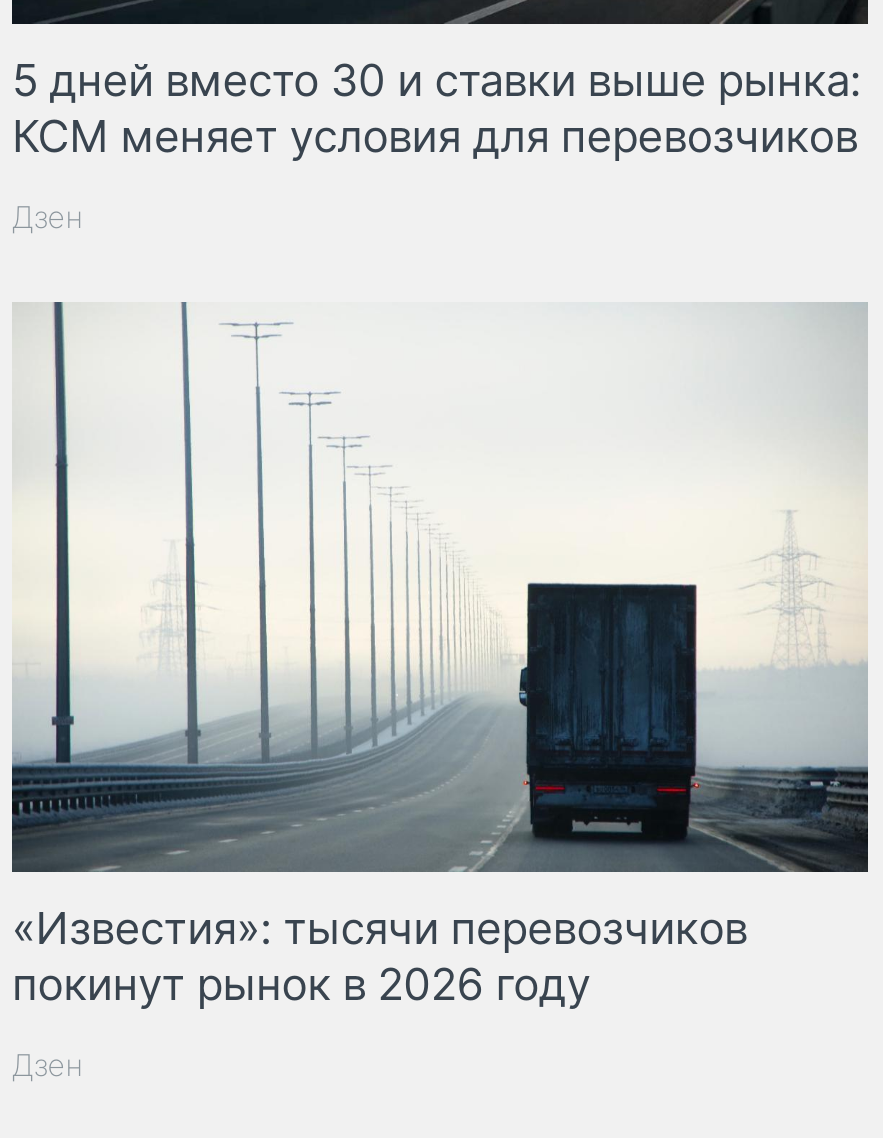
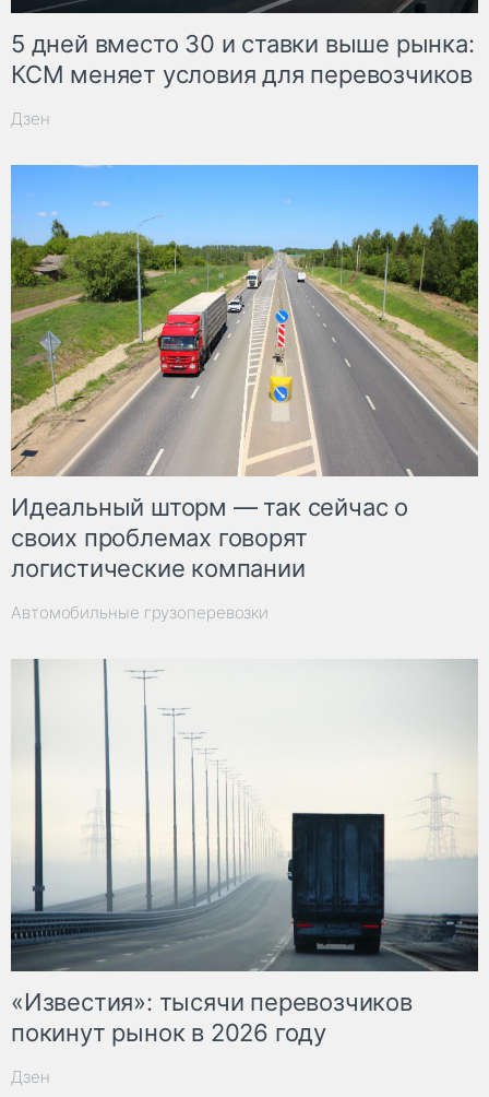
none -> [10,164,479,623] [image] | Идеальный шторм — так сейчас о | своих проблемах говорят | логистические компании | Автомобильные грузоперевозки

